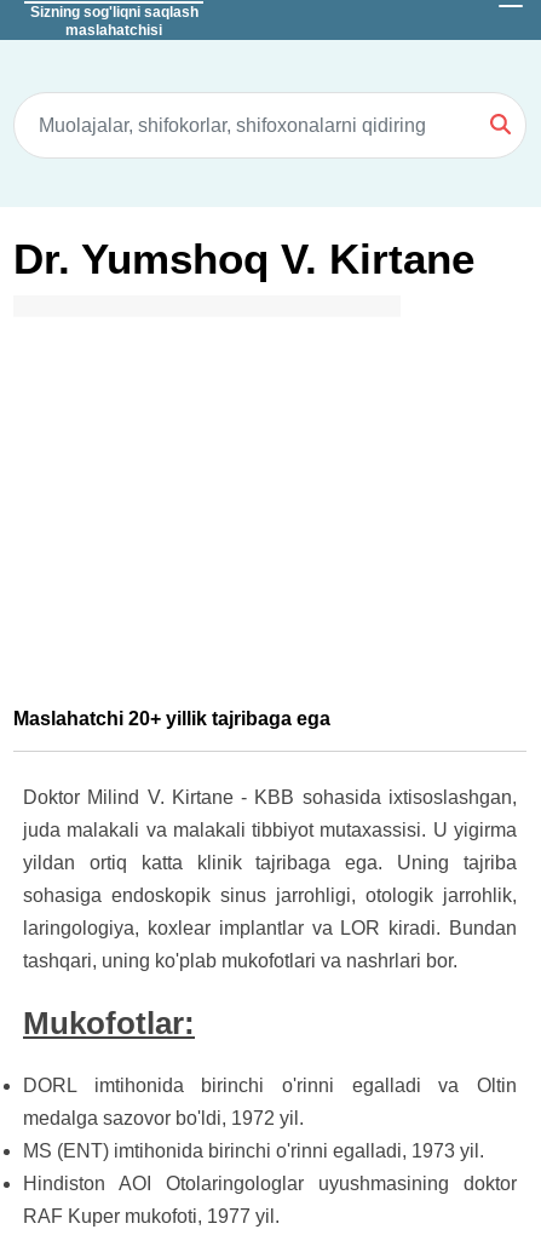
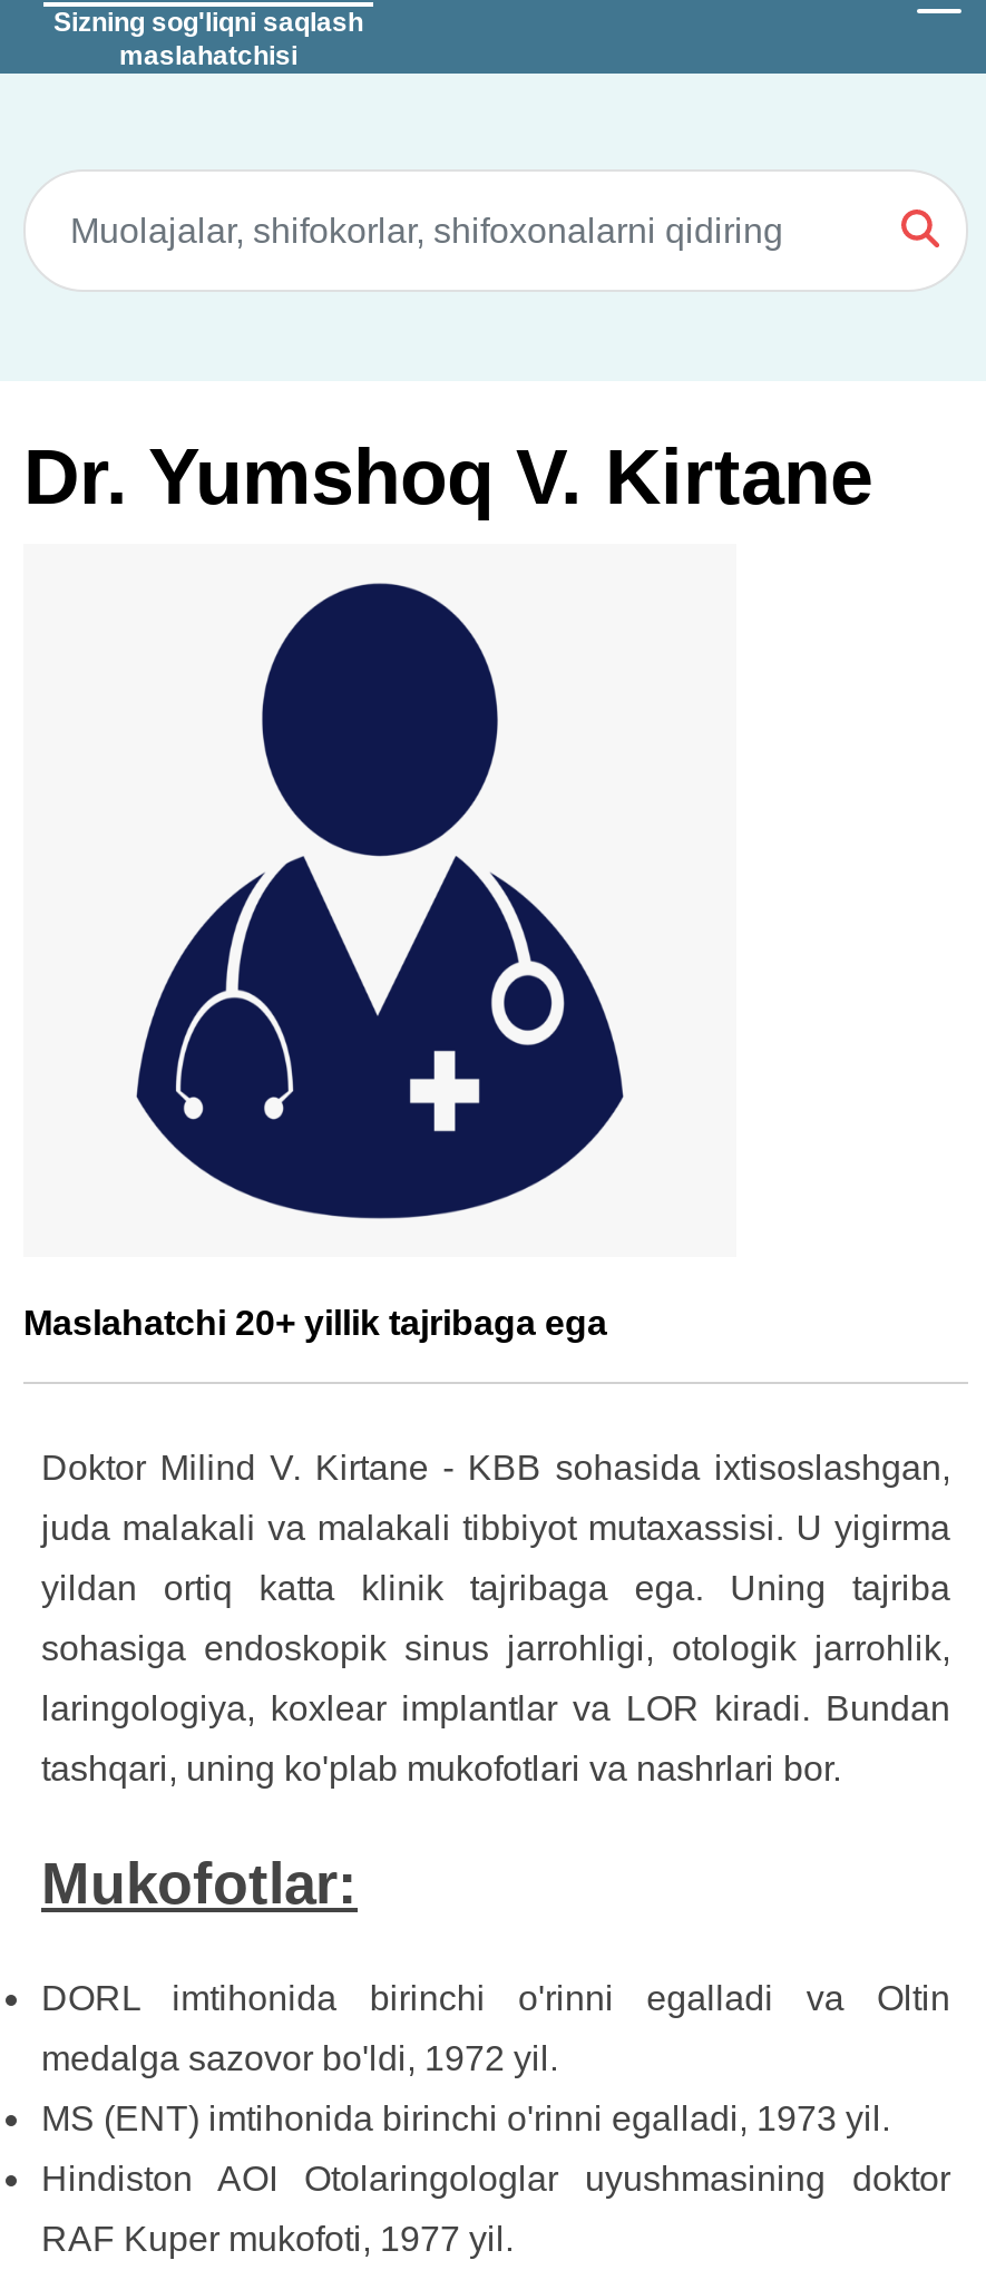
none -> [135,582,625,1221] [image]

